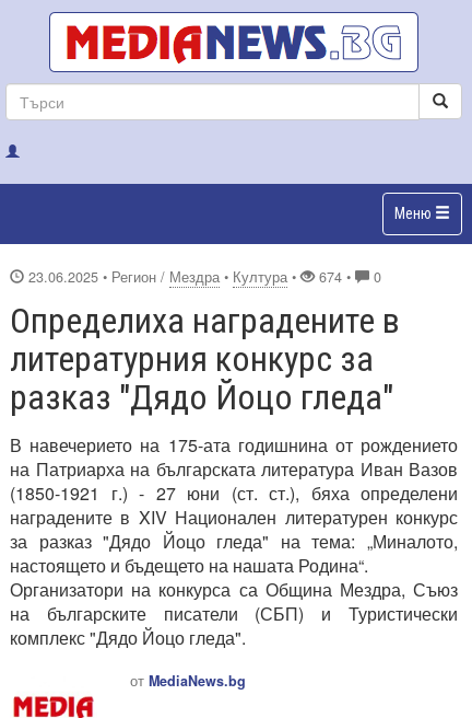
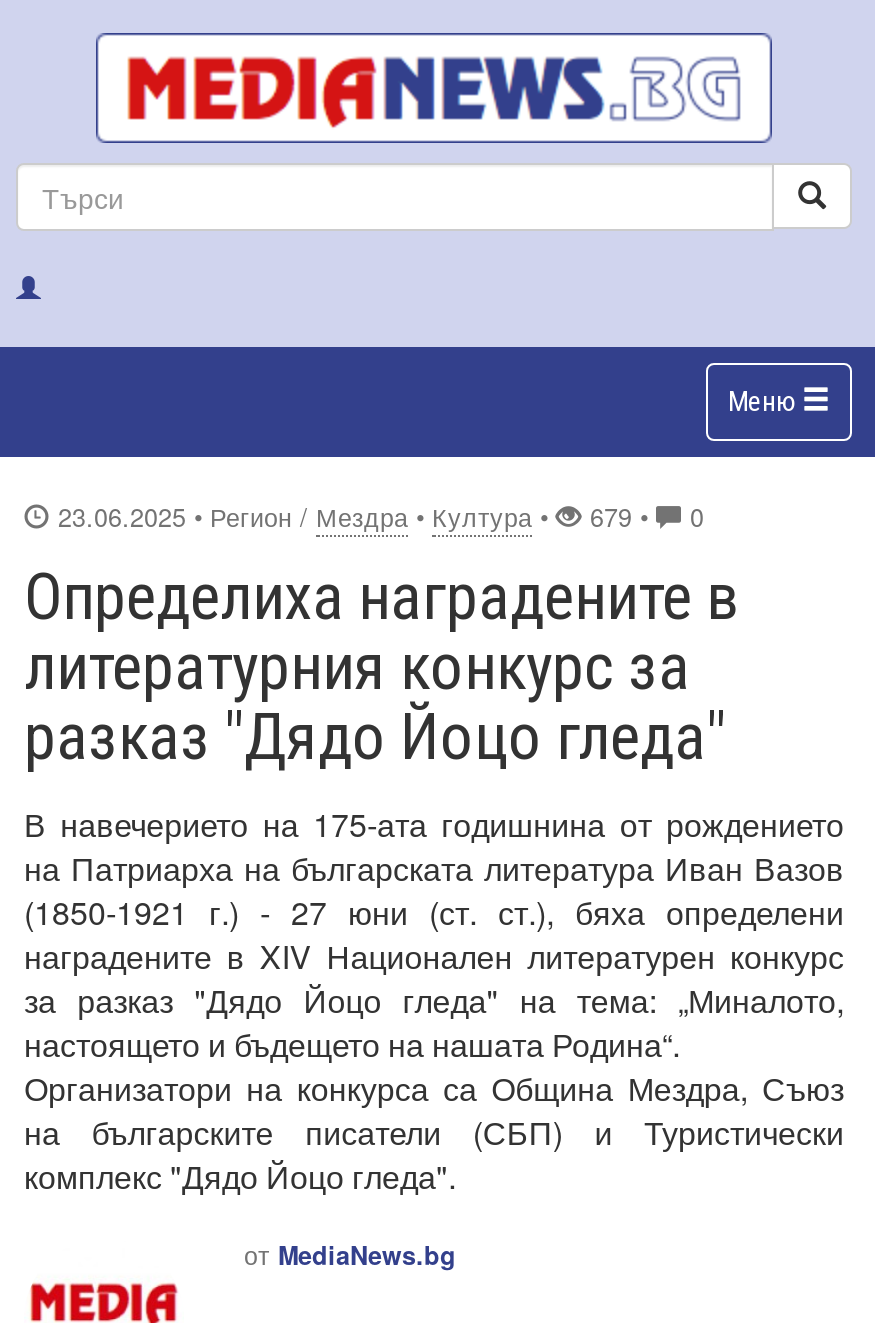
[28,267,381,286] 23.06.2025 • Регион / Мездра • Култура • 674 • 0 -> [58,498,704,534] 23.06.2025 • Регион / Мездра • Култура • 679 • 0

